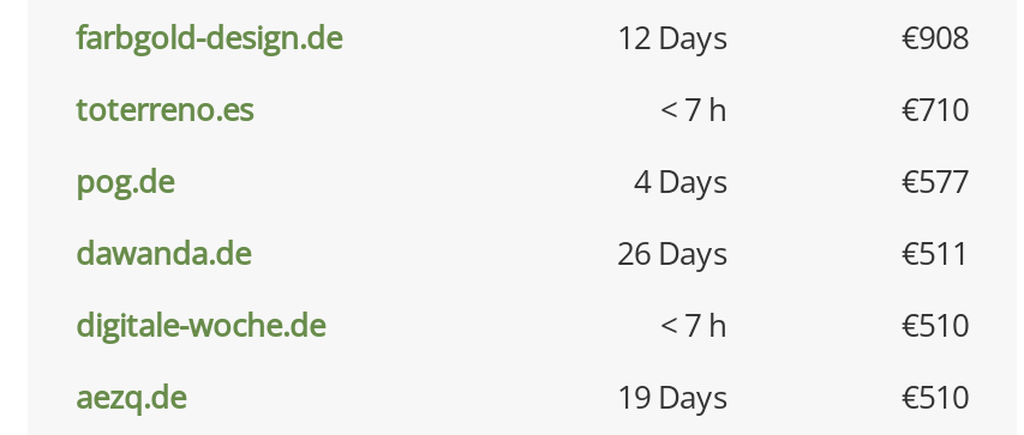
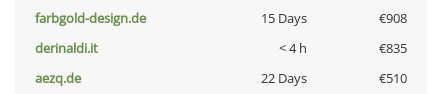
[617,16,727,59] 12 Days -> [260,9,306,27] 15 Days
[76,87,969,346] toterreno.es | < 7 h | €710 | pog.de | 4 Days | €577 | dawanda.de | 26 Days | €511 | digitale-woche.de | < 7 h | €510 -> [35,39,407,57] derinaldi.it | < 4 h | €835
[617,375,727,418] 19 Days -> [260,69,306,87] 22 Days

